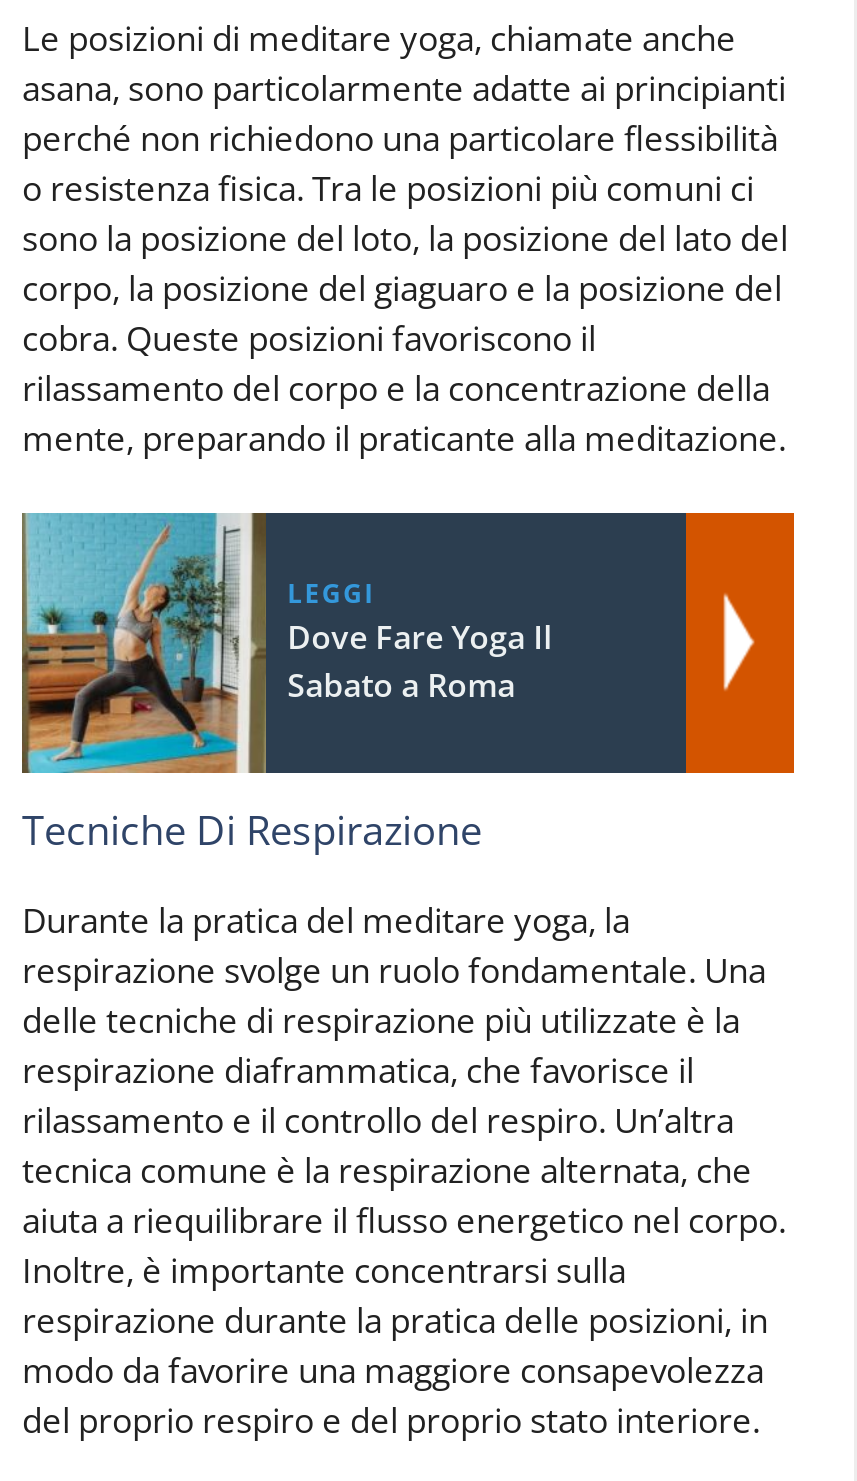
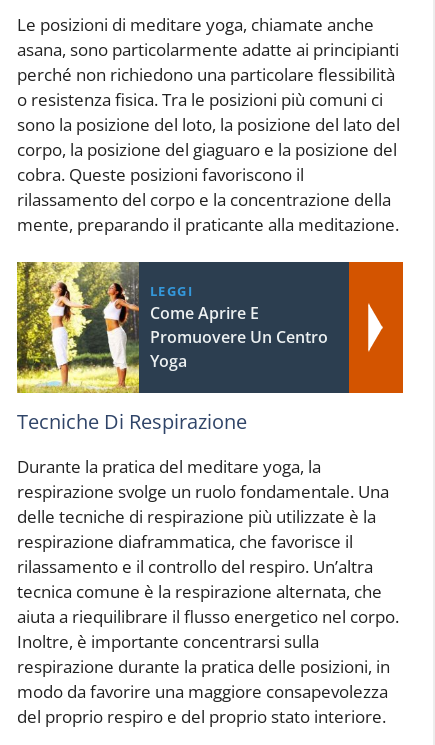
[22,511,551,775] [image] | Dove Fare Yoga Il | Sabato a Roma -> [16,261,328,394] [image] | Come Aprire E | Promuovere Un Centro | Yoga

